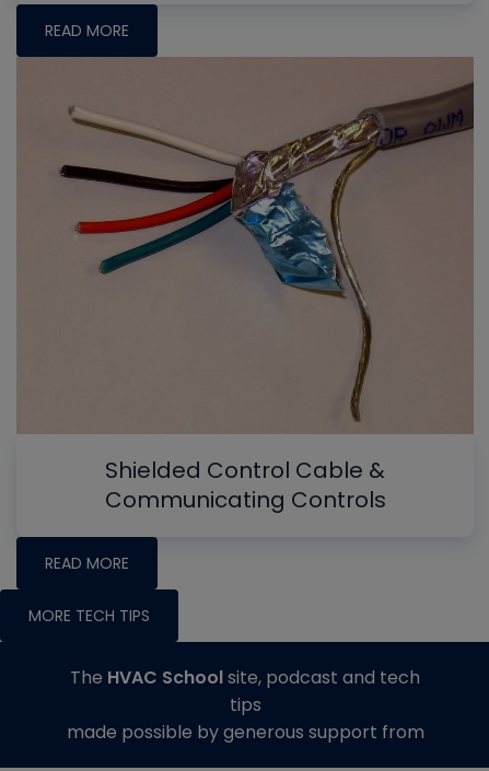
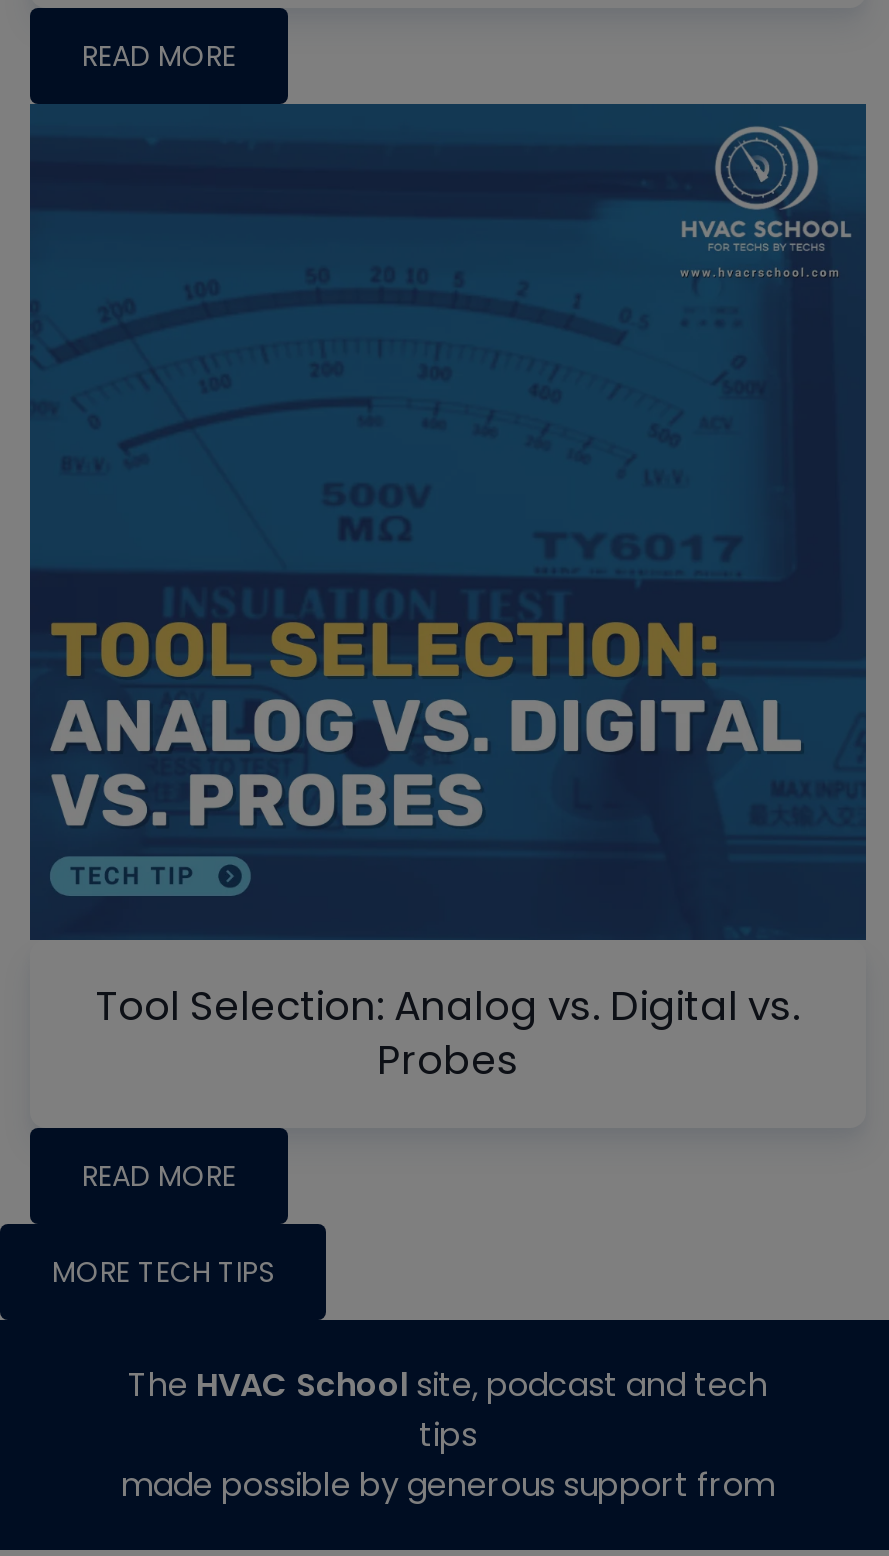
[16,56,475,515] [image] | Shielded Control Cable & | Communicating Controls -> [28,102,868,1087] [image] | Tool Selection: Analog vs. Digital vs. | Probes

